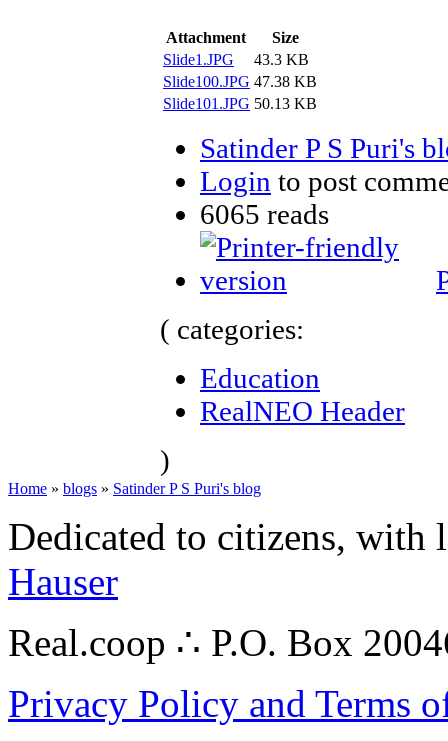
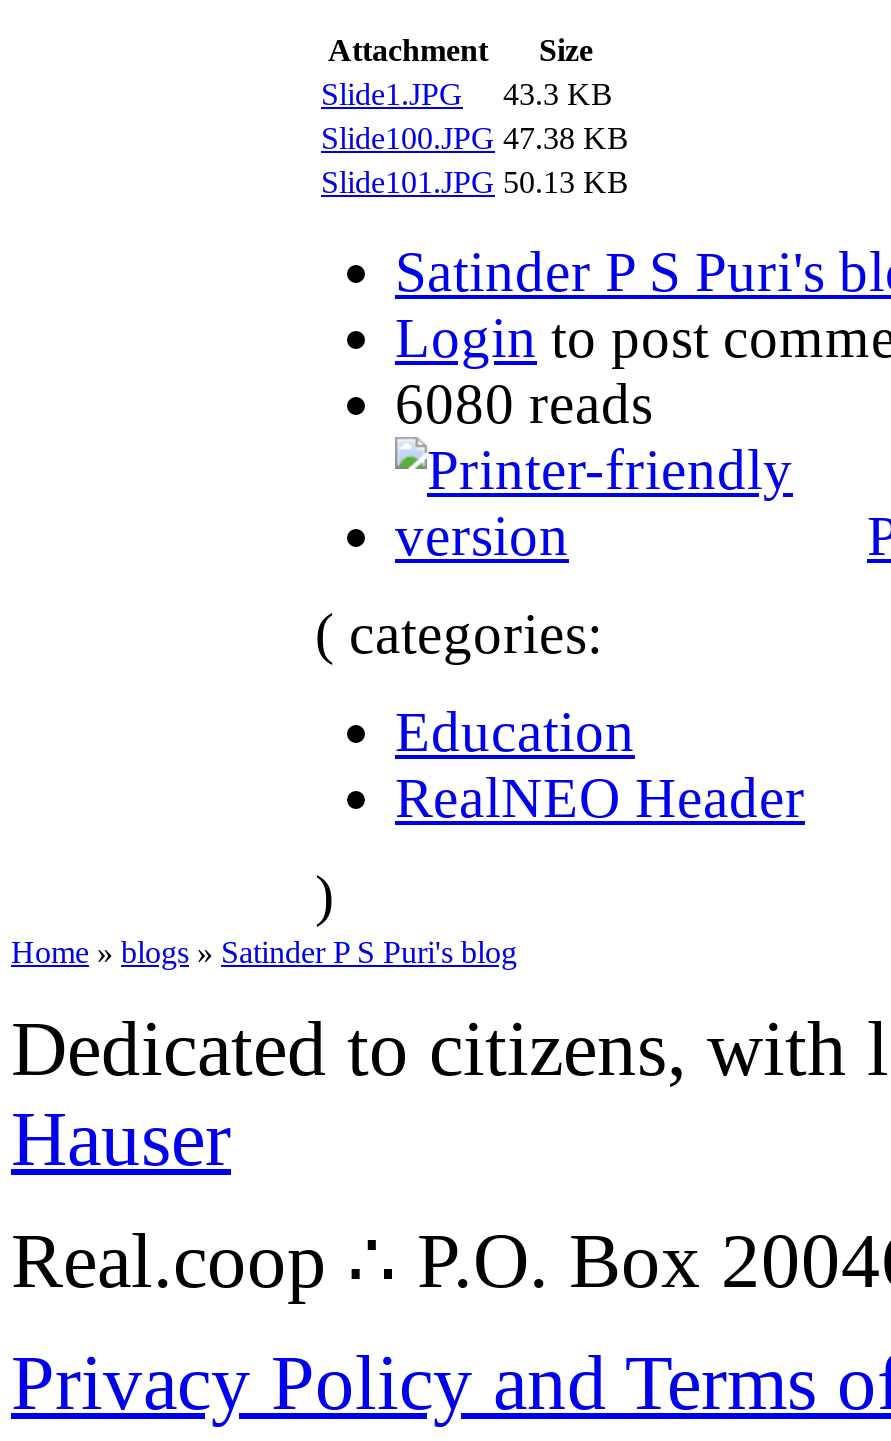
[200,198,329,230] 6065 reads -> [395,371,653,435] 6080 reads

